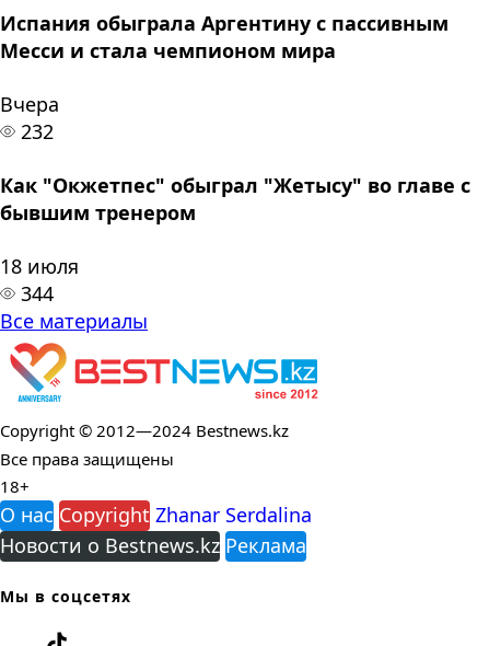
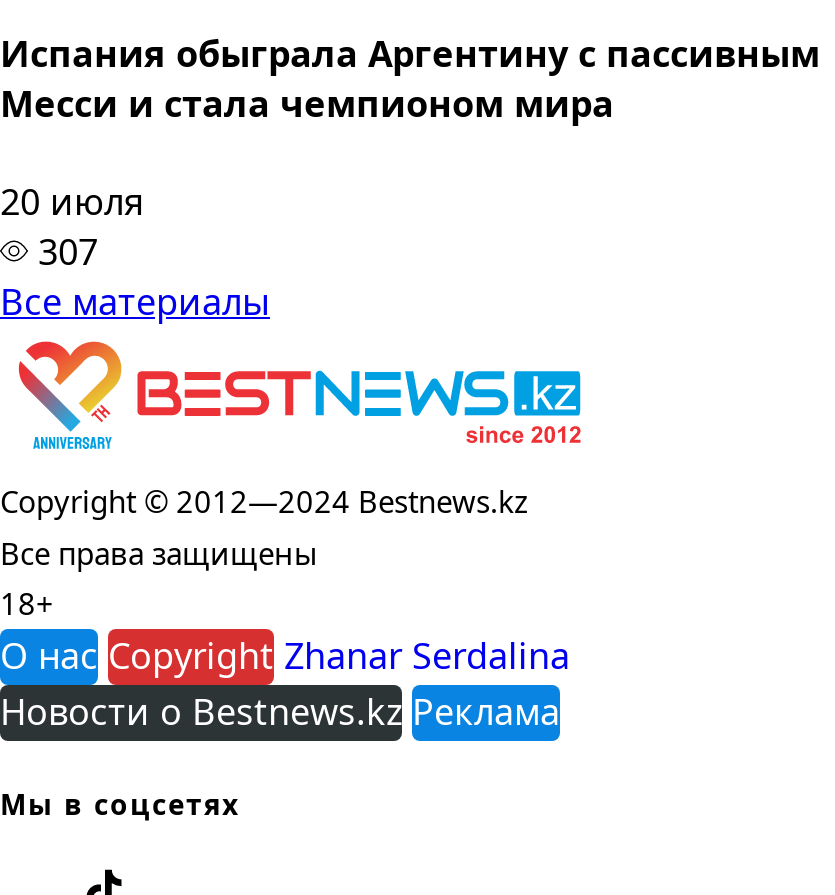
[0,91,470,306] Вчера | 232 | Как "Окжетпес" обыграл "Жетысу" во главе с | бывшим тренером | 18 июля | 344 -> [0,176,144,274] 20 июля | 307

